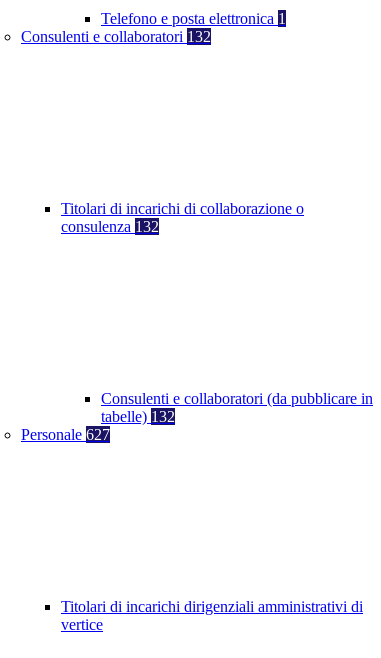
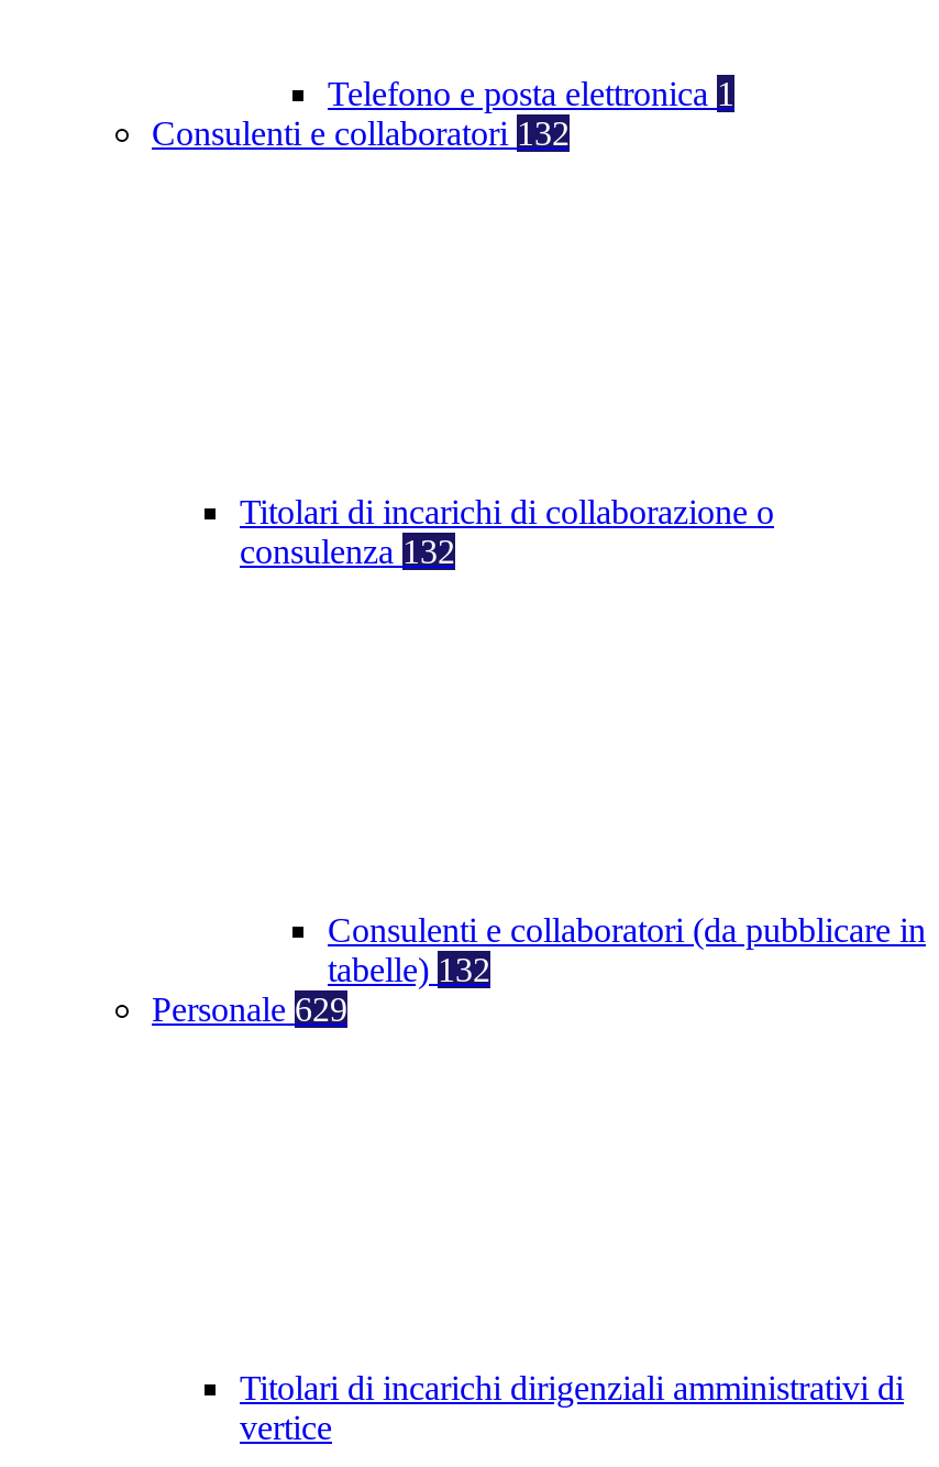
[21,426,110,443] Personale 627 -> [152,991,347,1028] Personale 629

